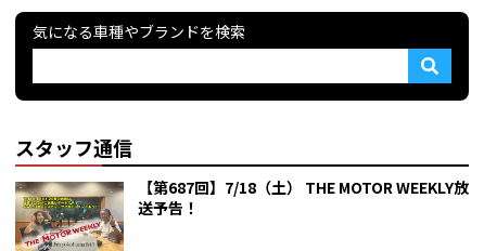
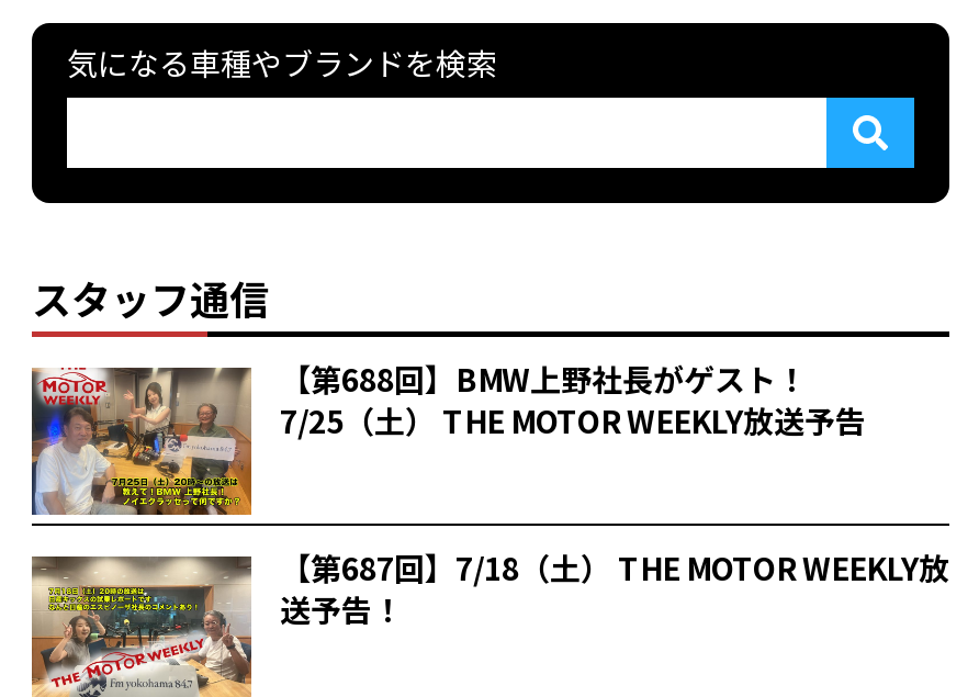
none -> [30,356,866,528] [image] | 【第688回】BMW上野社長がゲスト！ | 7/25（土） THE MOTOR WEEKLY放送予告

